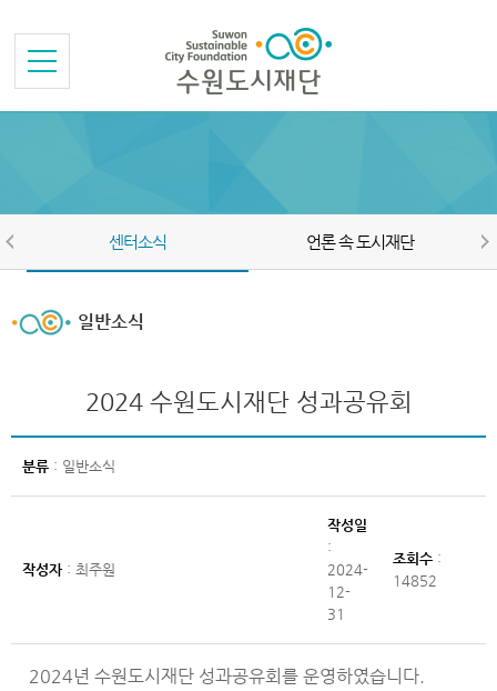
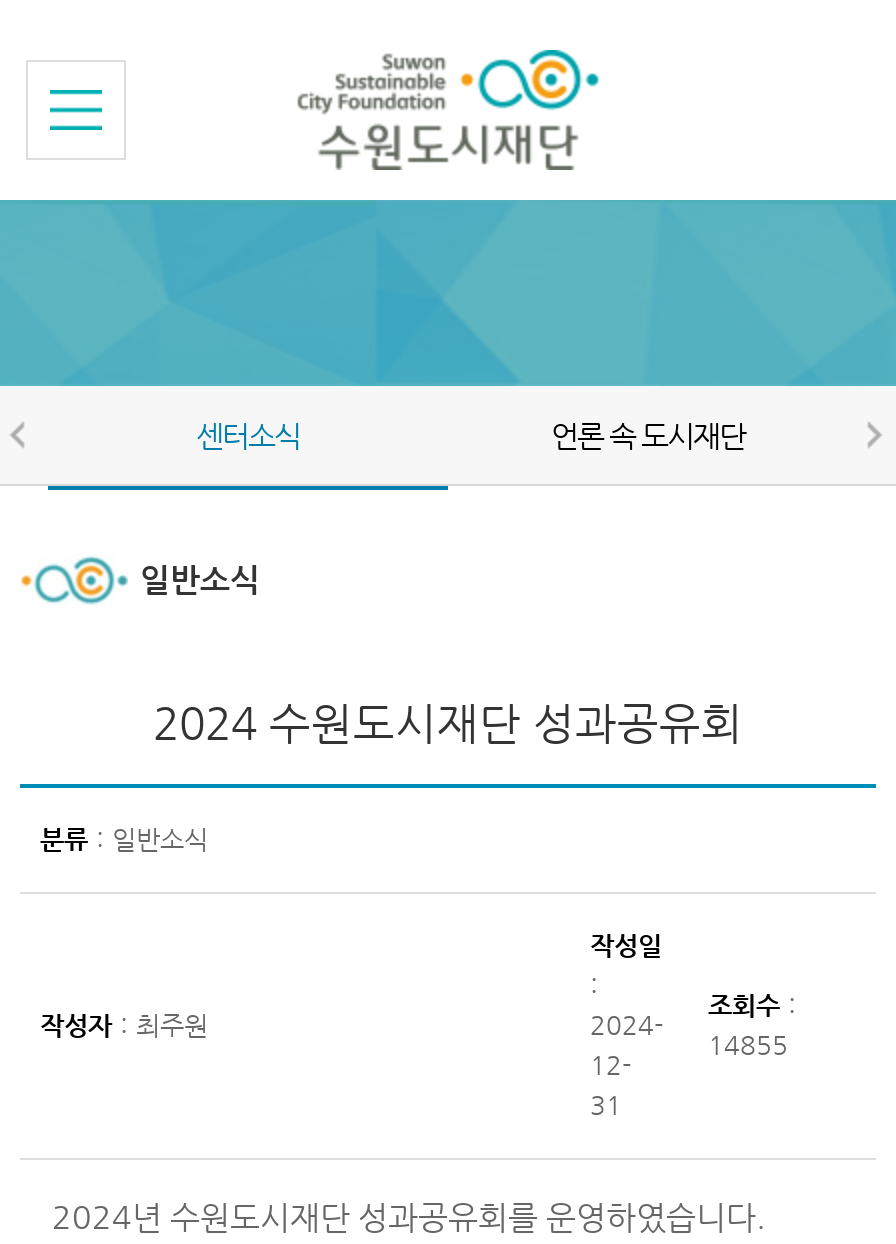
[393,572,437,589] 14852 -> [708,1030,788,1060] 14855

